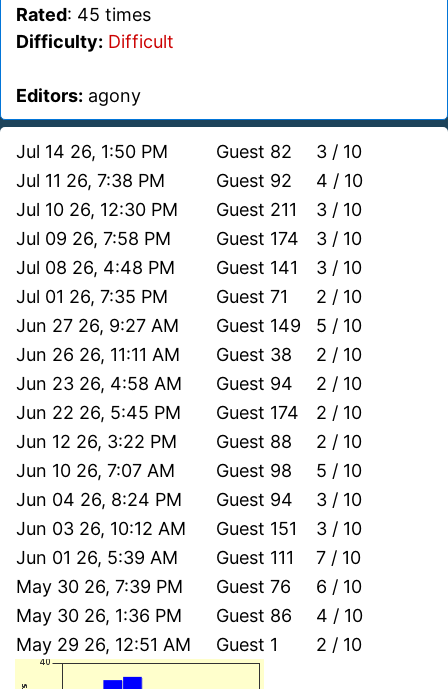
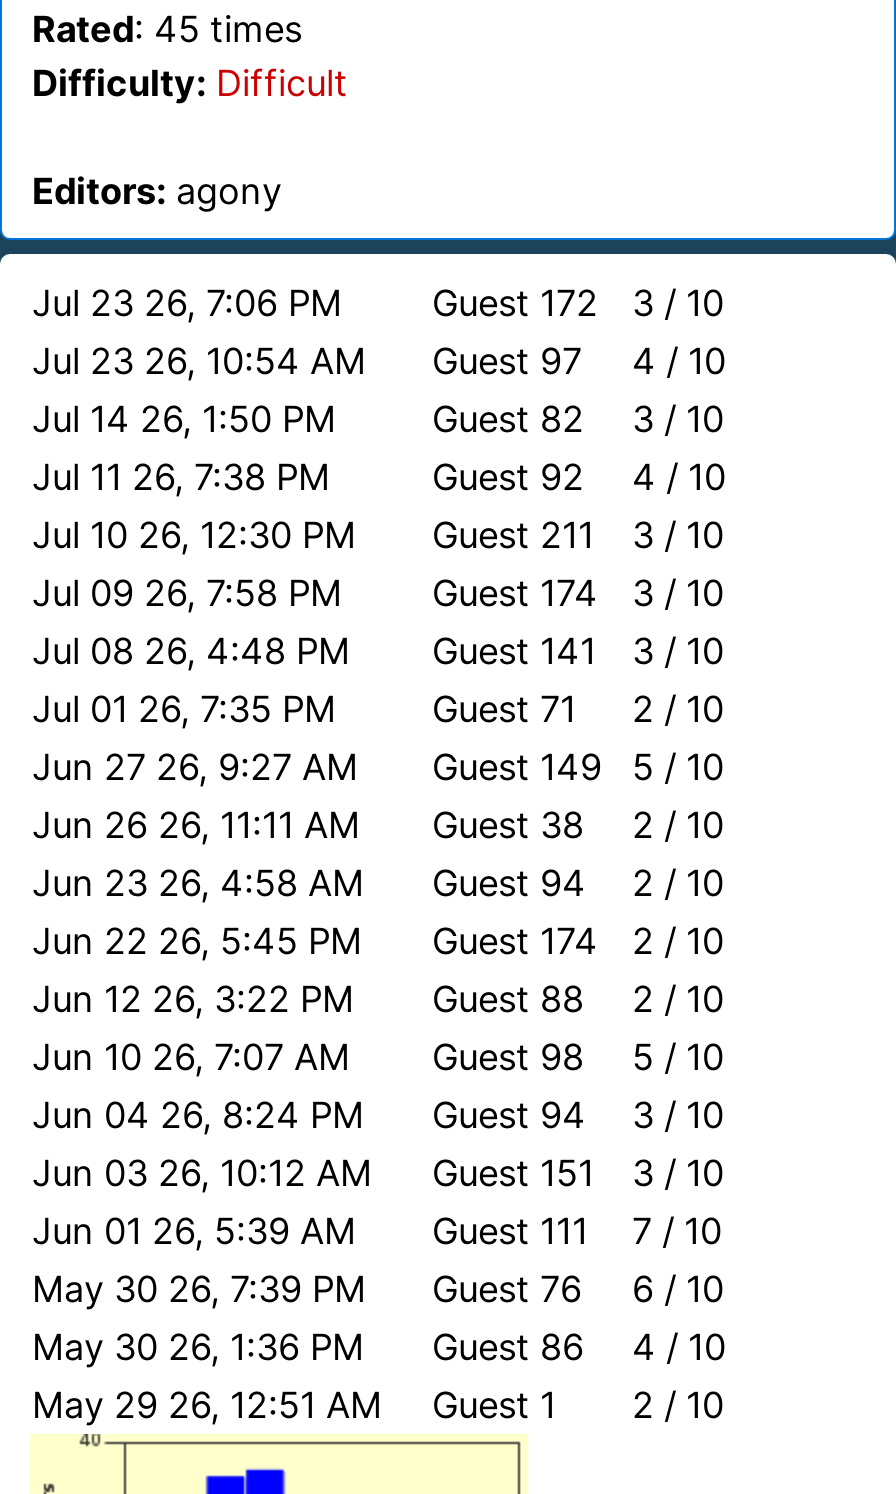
none -> [32,282,726,382] Jul 23 26, 7:06 PM | Guest 172 | 3 / 10 | Jul 23 26, 10:54 AM | Guest 97 | 4 / 10

